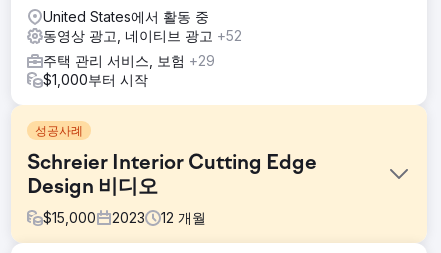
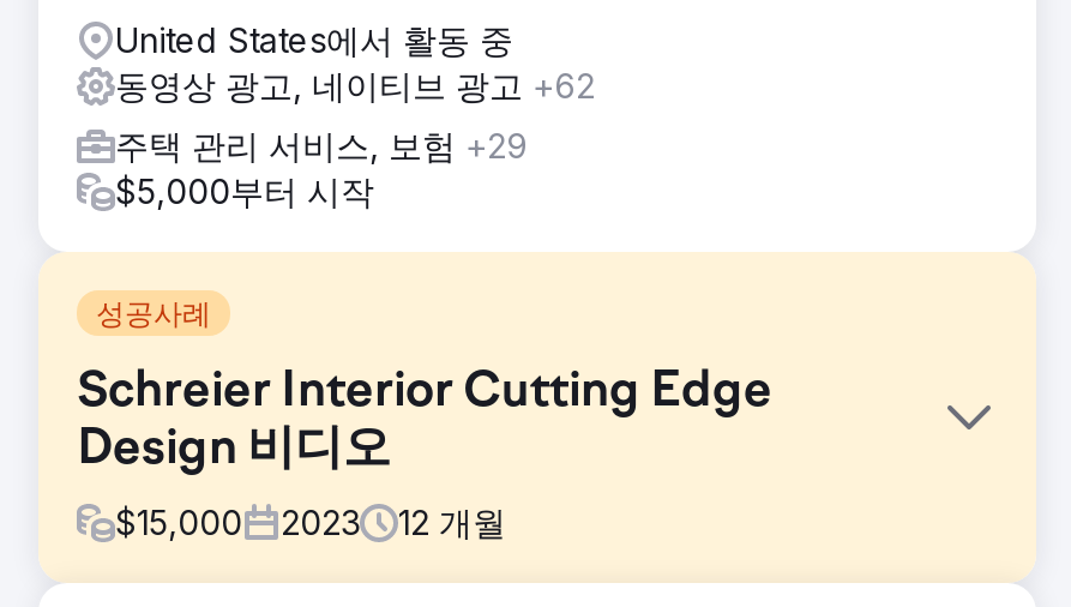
[43,27,242,44] 동영상 광고, 네이티브 광고 +52 -> [115,65,595,106] 동영상 광고, 네이티브 광고 +62
[43,71,148,88] $1,000부터 시작 -> [115,170,374,211] $5,000부터 시작

